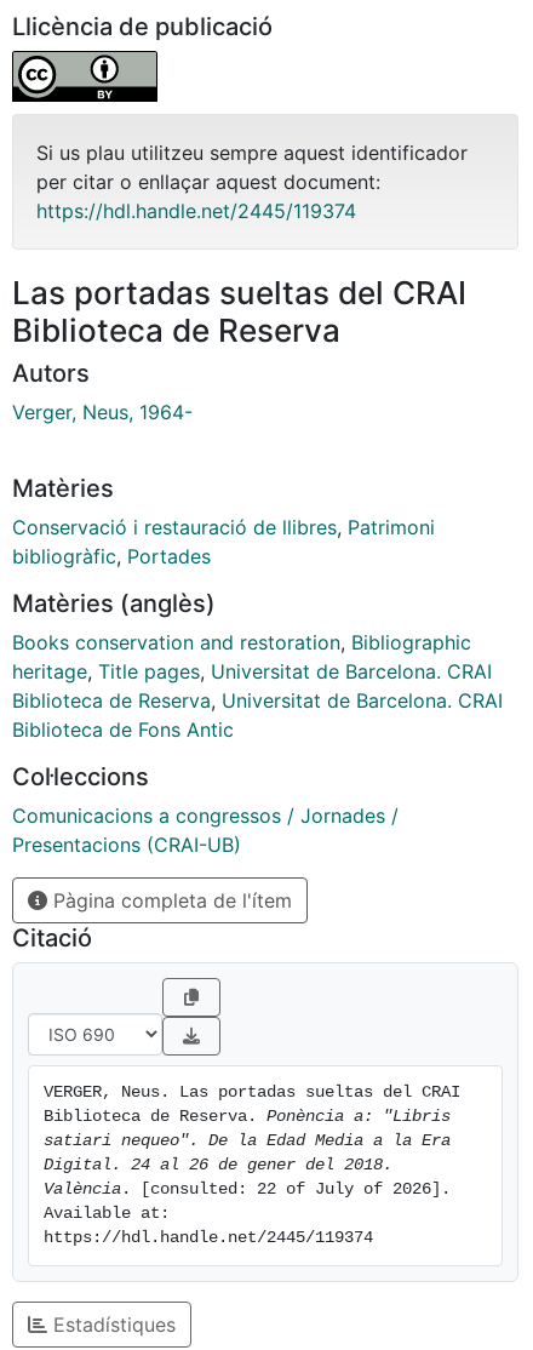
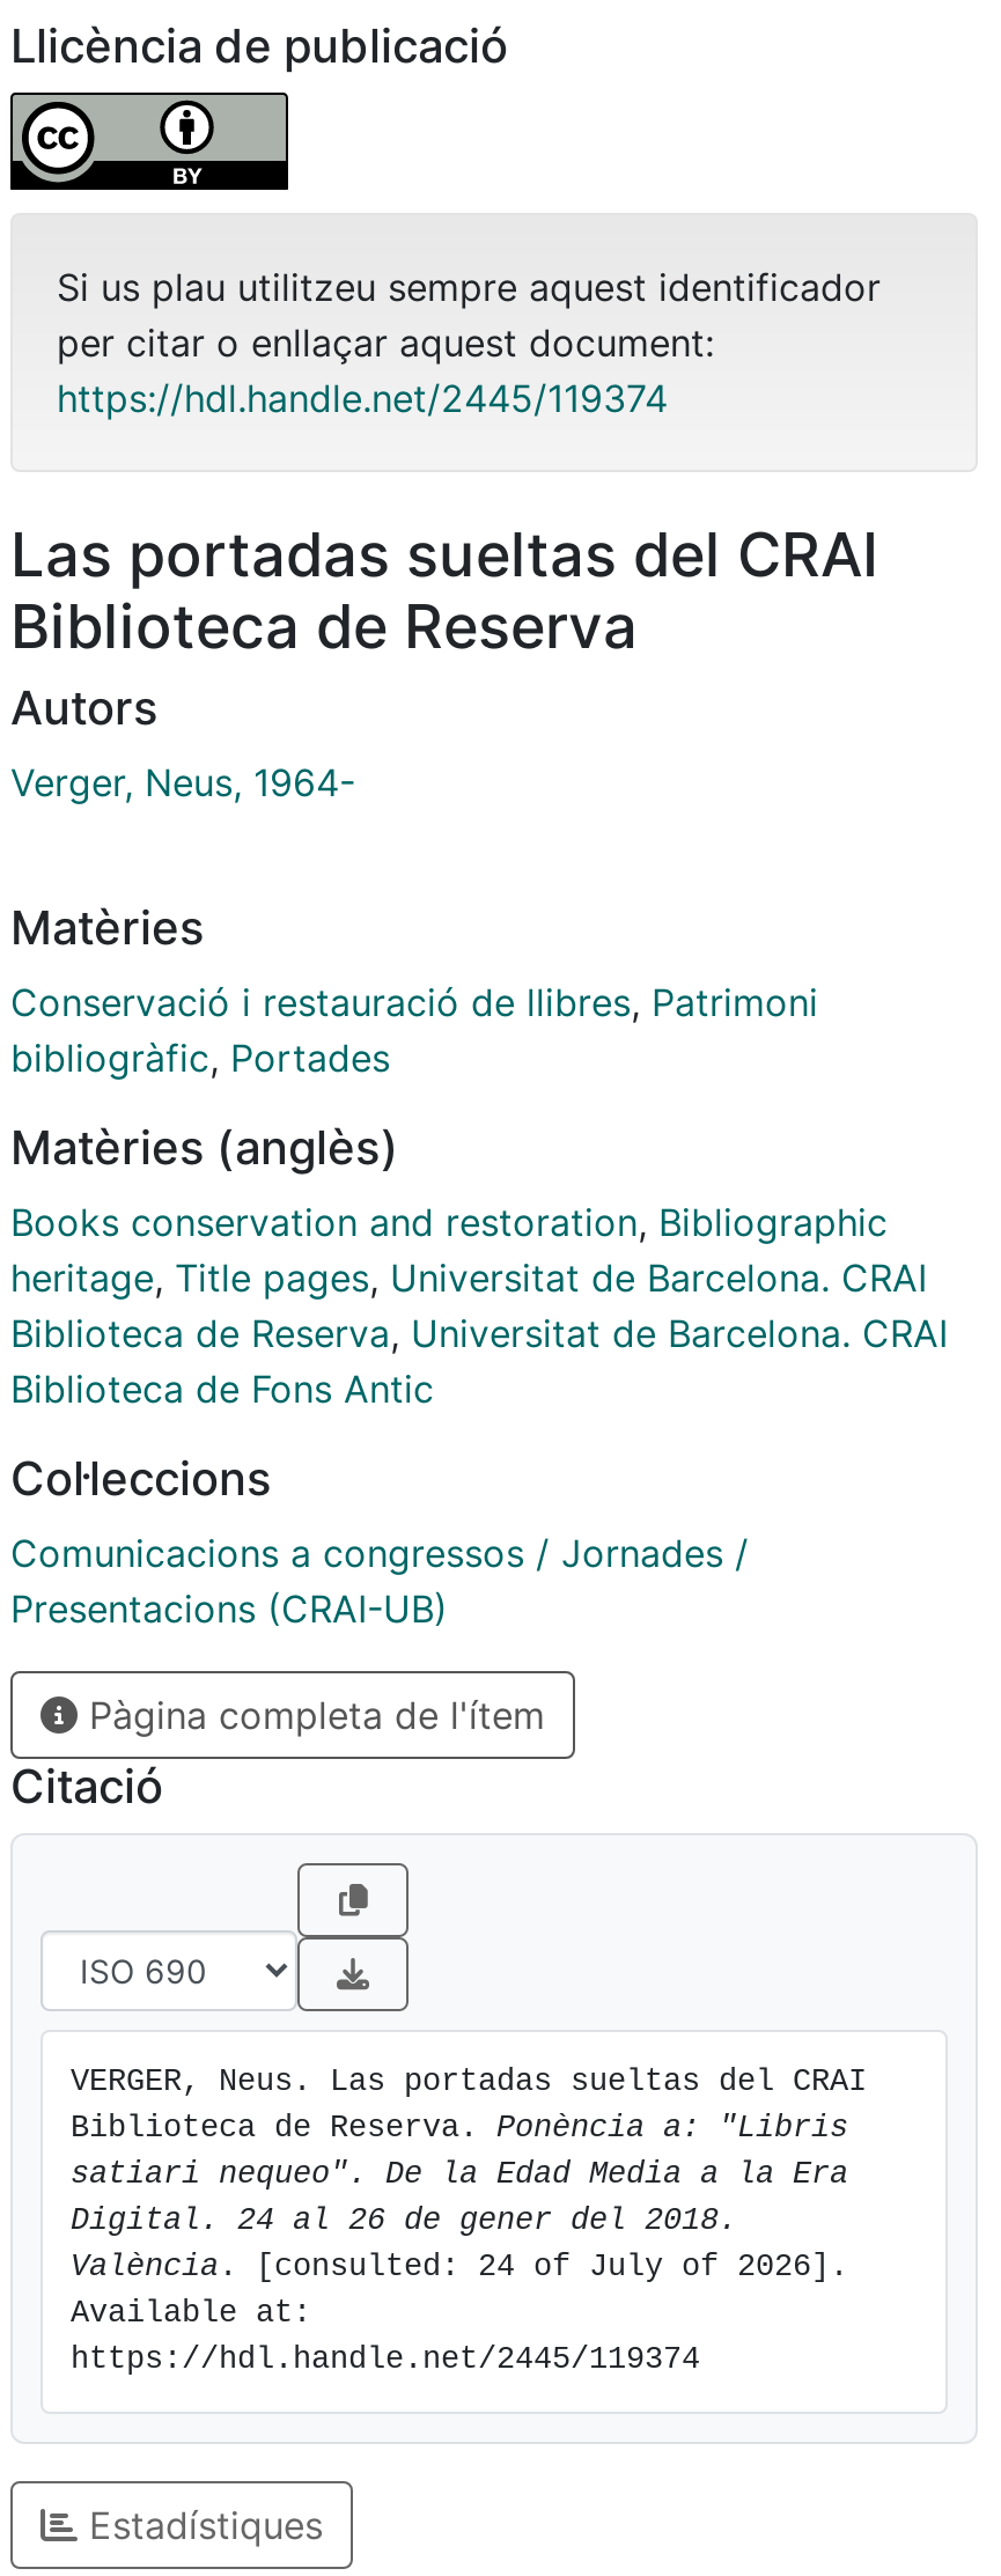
[44,1180,451,1198] València. [consulted: 22 of July of 2026]. -> [71,2249,848,2284] València. [consulted: 24 of July of 2026].

